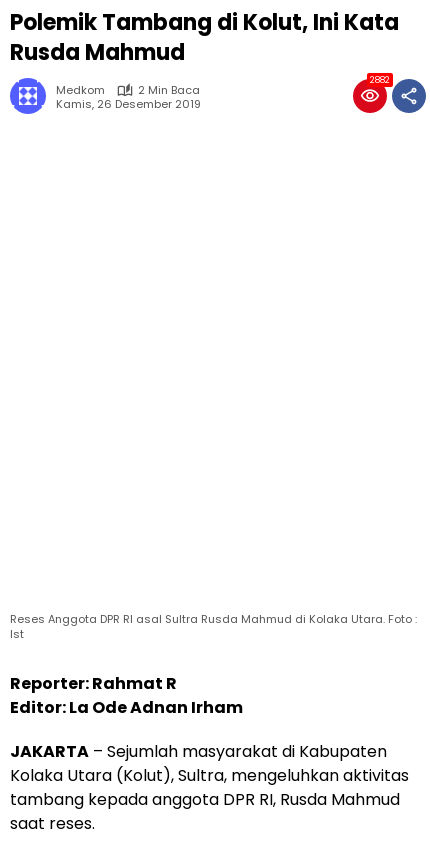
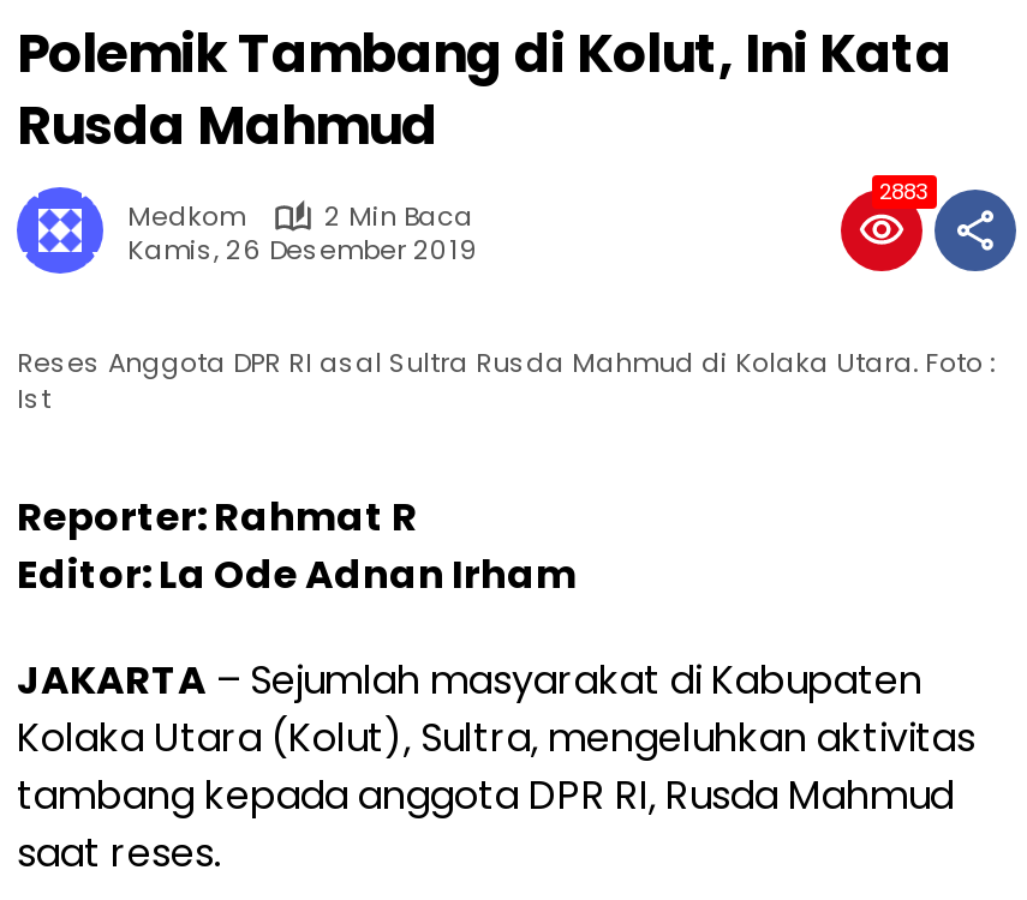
[370,74,390,86] 2882 -> [879,178,930,206] 2883

